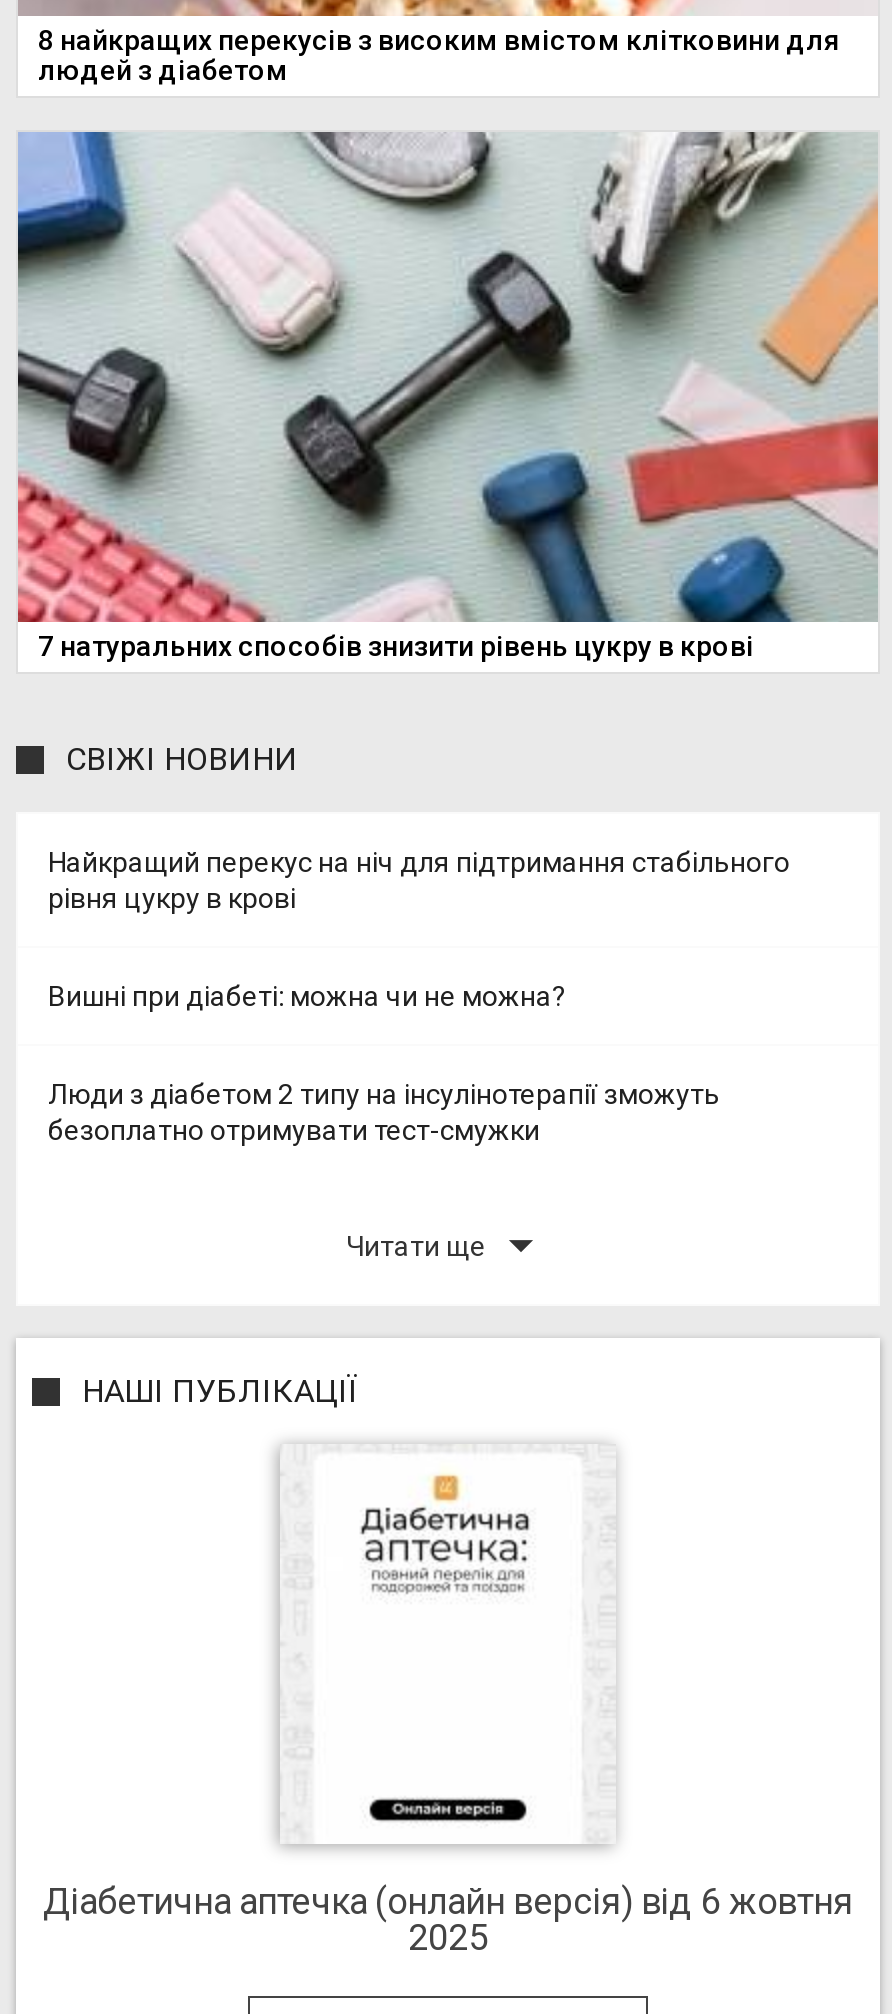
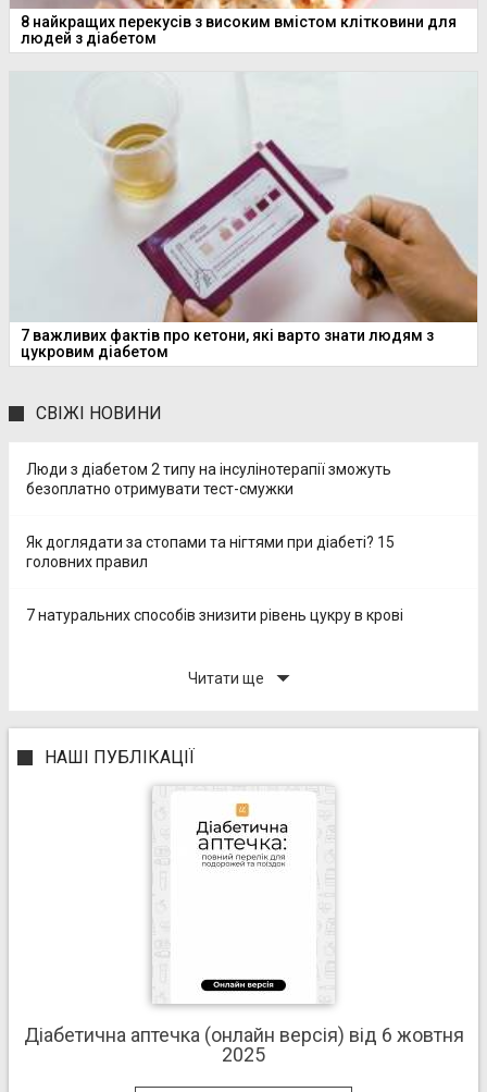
none -> [21,327,434,360] 7 важливих фактів про кетони, які варто знати людям з | цукровим діабетом
[16,130,880,622] [image] -> [10,72,478,339] [image]
moved [38,630,754,662] -> [26,606,403,624]: 7 натуральних способів знизити рівень цукру в крові
[48,846,790,1012] Найкращий перекус на ніч для підтримання стабільного | рівня цукру в крові | Вишні при діабеті: можна чи не можна? -> none
moved [48,1078,720,1146] -> [26,461,391,498]: Люди з діабетом 2 типу на інсулінотерапії зможуть | безоплатно отримувати тест-смужки
none -> [26,533,395,570] Як доглядати за стопами та нігтями при діабеті? 15 | головних правил

